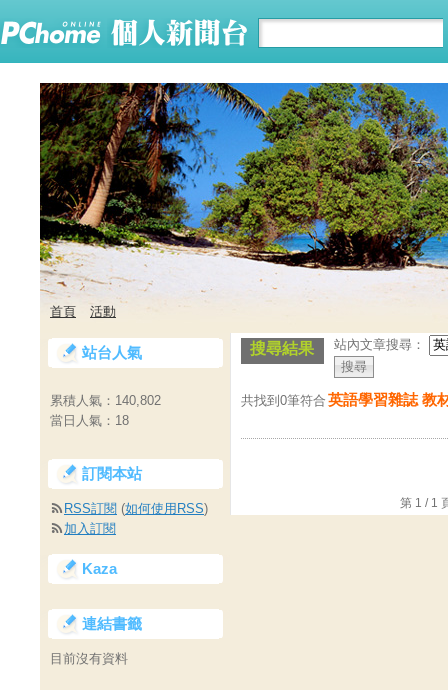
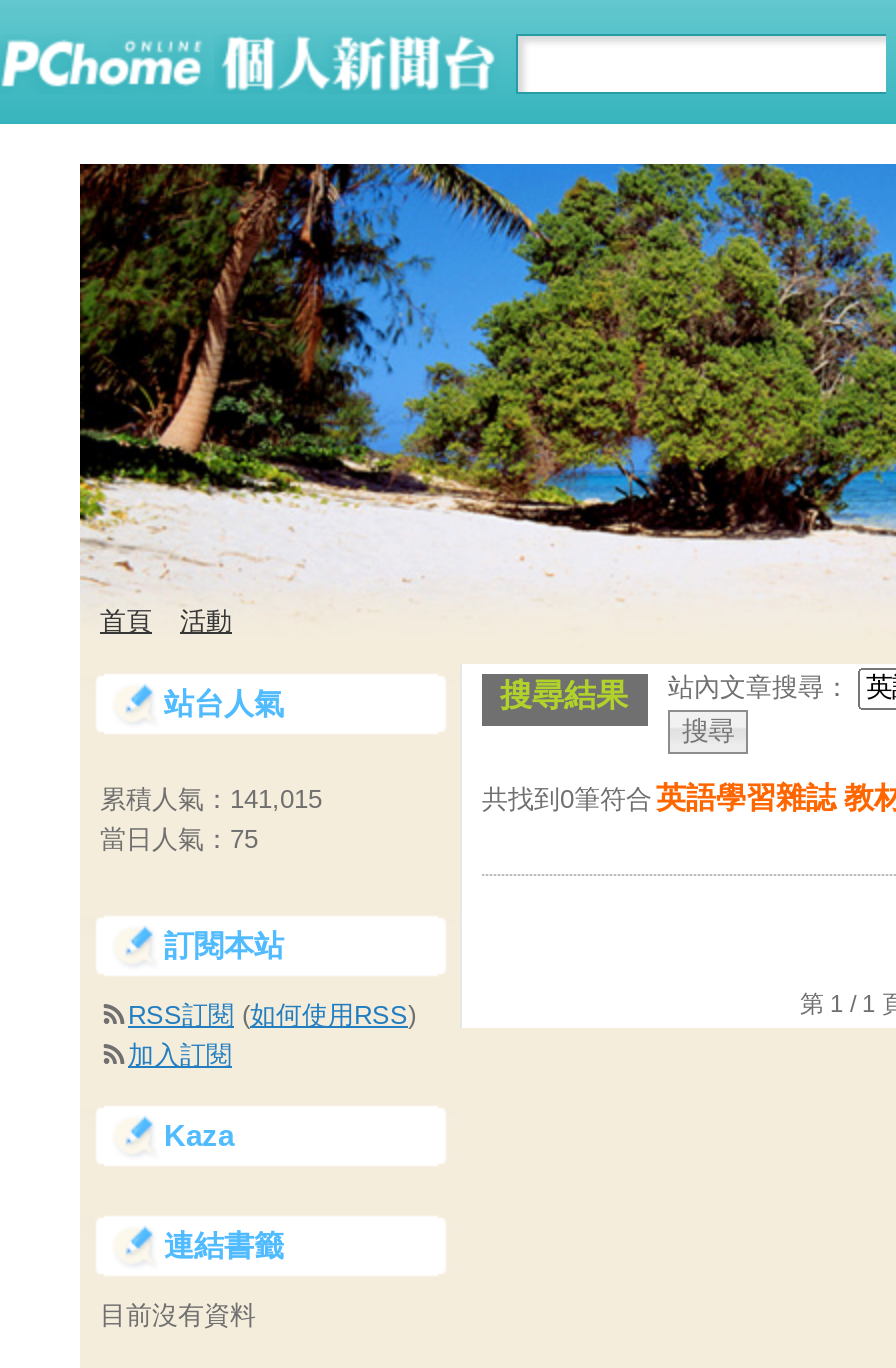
[50,393,161,408] 累積人氣：140,802 -> [100,784,322,814] 累積人氣：141,015
[50,413,129,428] 當日人氣：18 -> [100,824,258,854] 當日人氣：75

